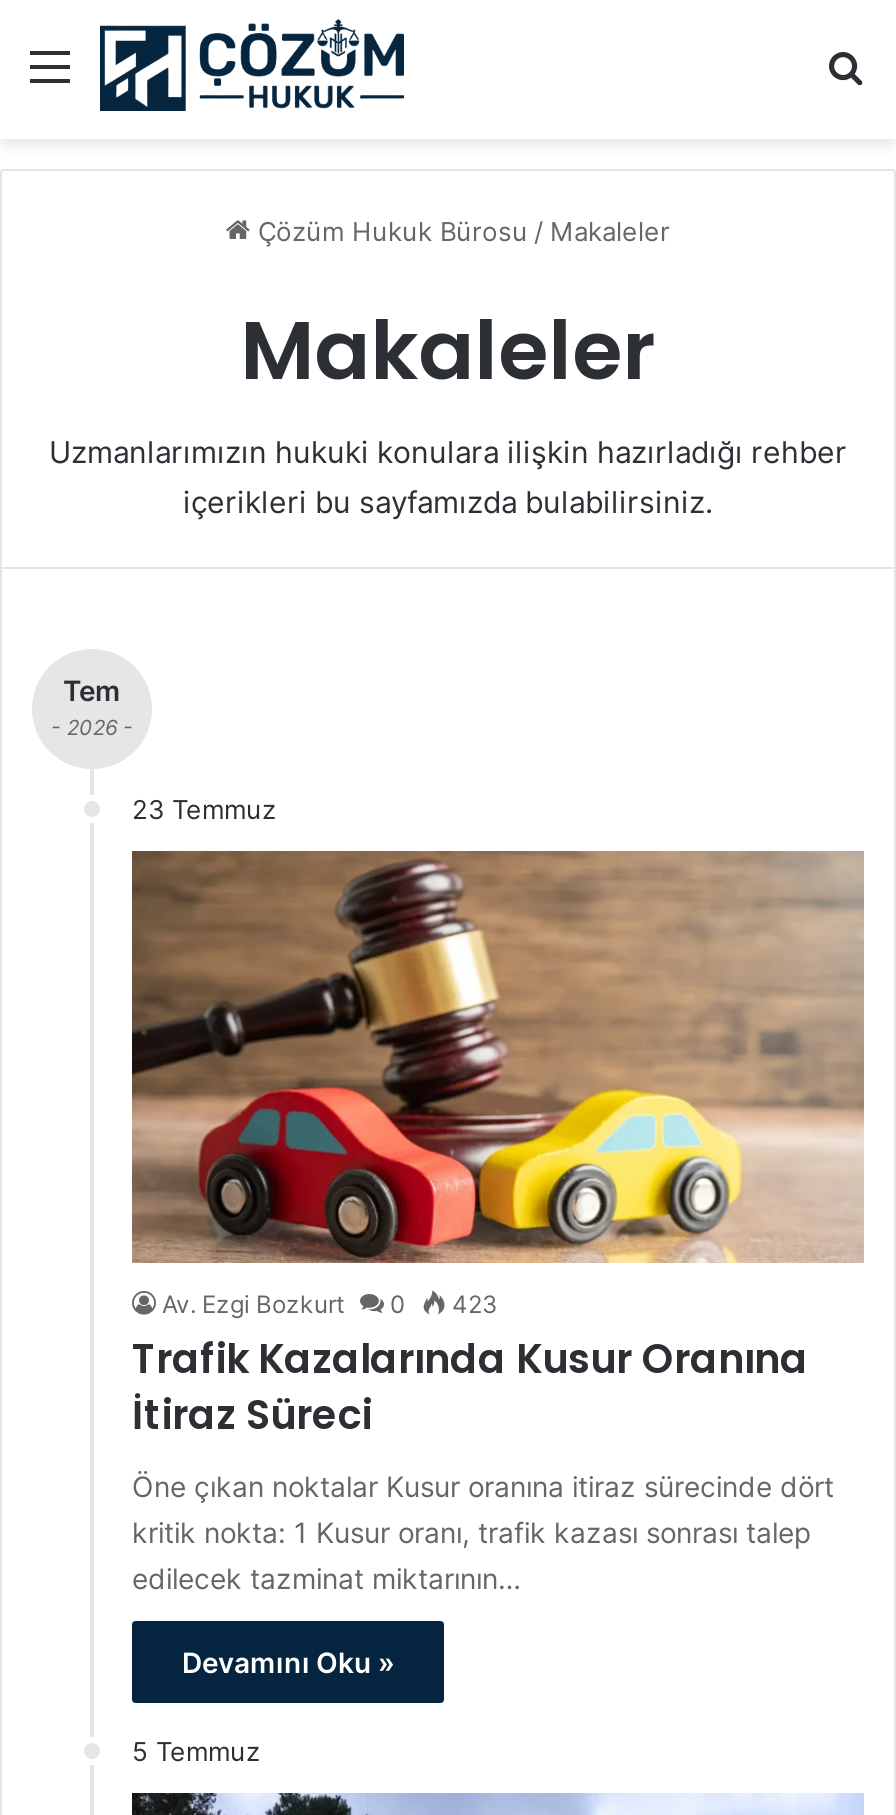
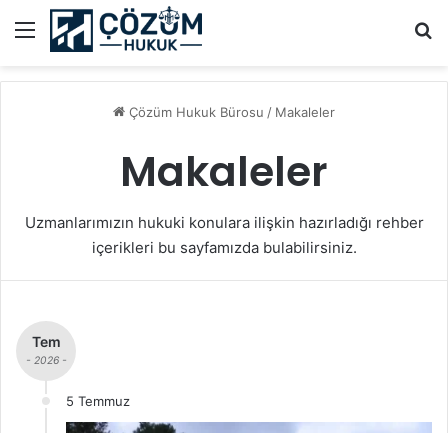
[132,793,276,825] 23 Temmuz -> none
[130,849,866,1679] [image] | Av. Ezgi Bozkurt | 0 | 423 | Trafik Kazalarında Kusur Oranına | İtiraz Süreci | Öne çıkan noktalar Kusur oranına itiraz sürecinde dört | kritik nokta: 1 Kusur oranı, trafik kazası sonrası talep | edilecek tazminat miktarının… | Devamını Oku » -> none

